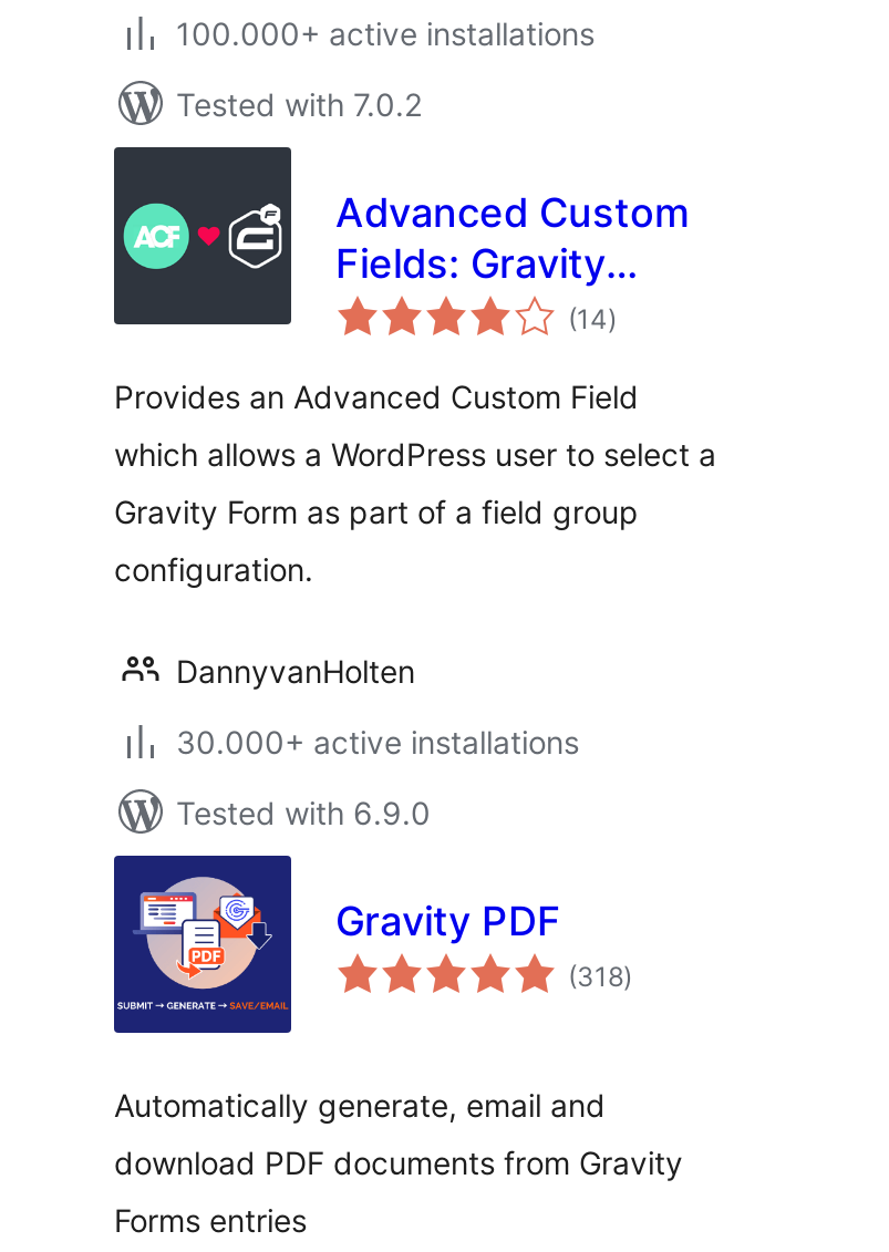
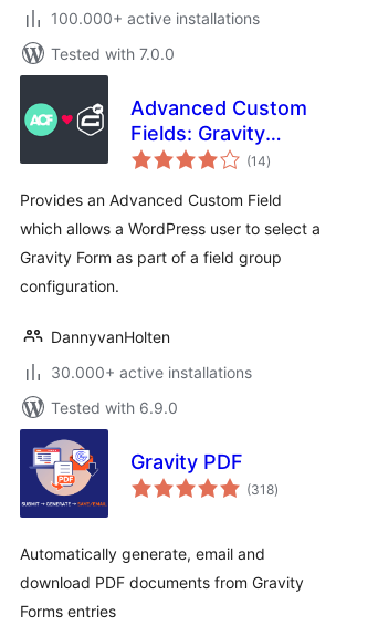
[176,85,422,123] Tested with 7.0.2 -> [51,44,175,63] Tested with 7.0.0

